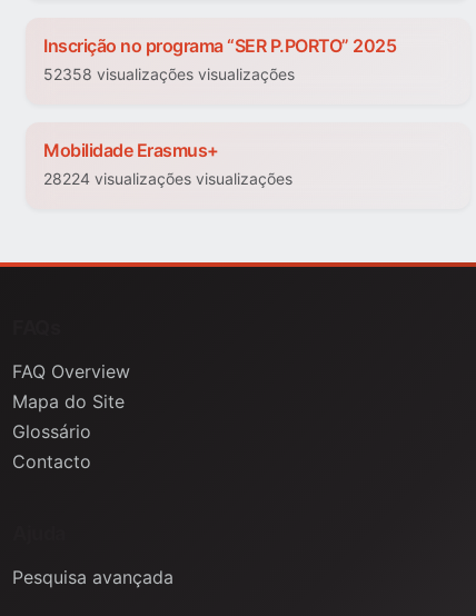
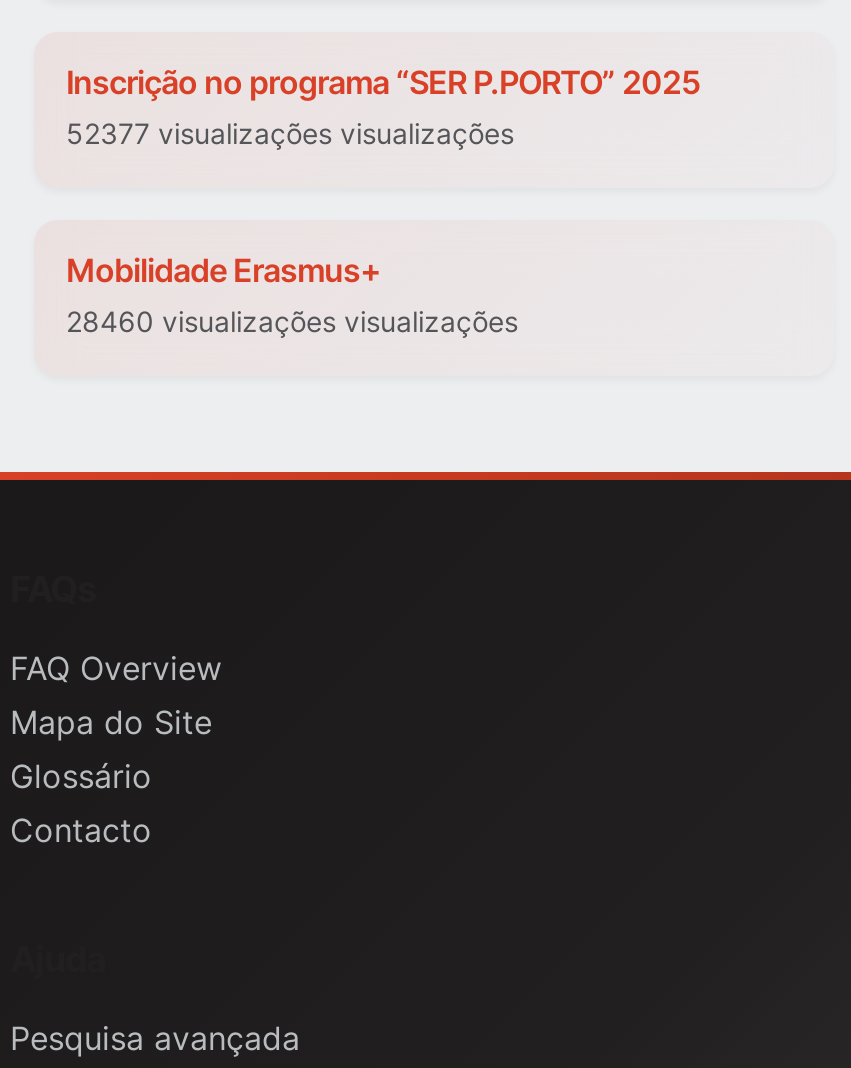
[43,65,295,84] 52358 visualizações visualizações -> [66,117,514,151] 52377 visualizações visualizações
[43,170,292,188] 28224 visualizações visualizações -> [66,305,518,339] 28460 visualizações visualizações

